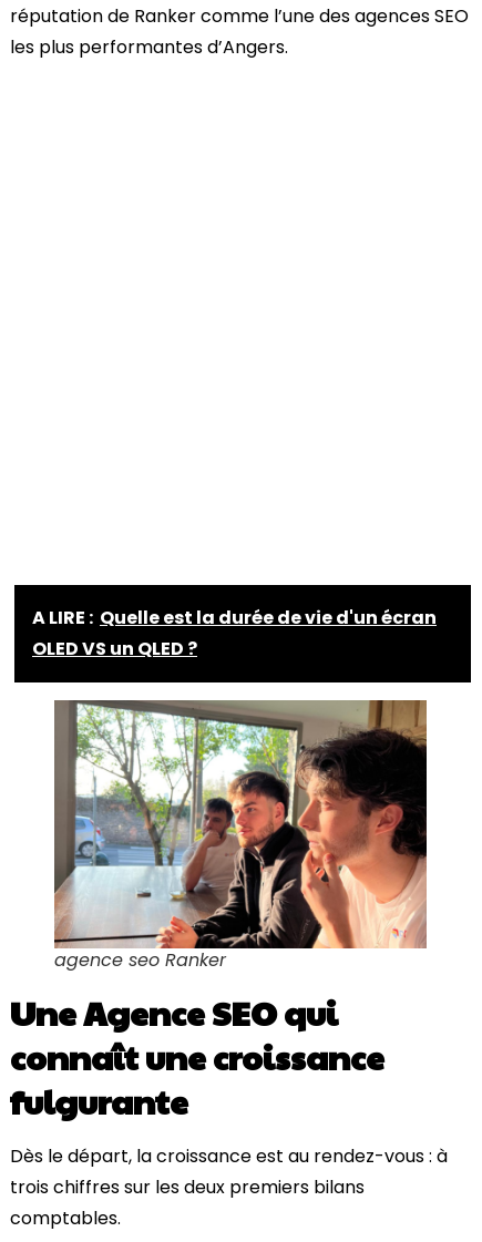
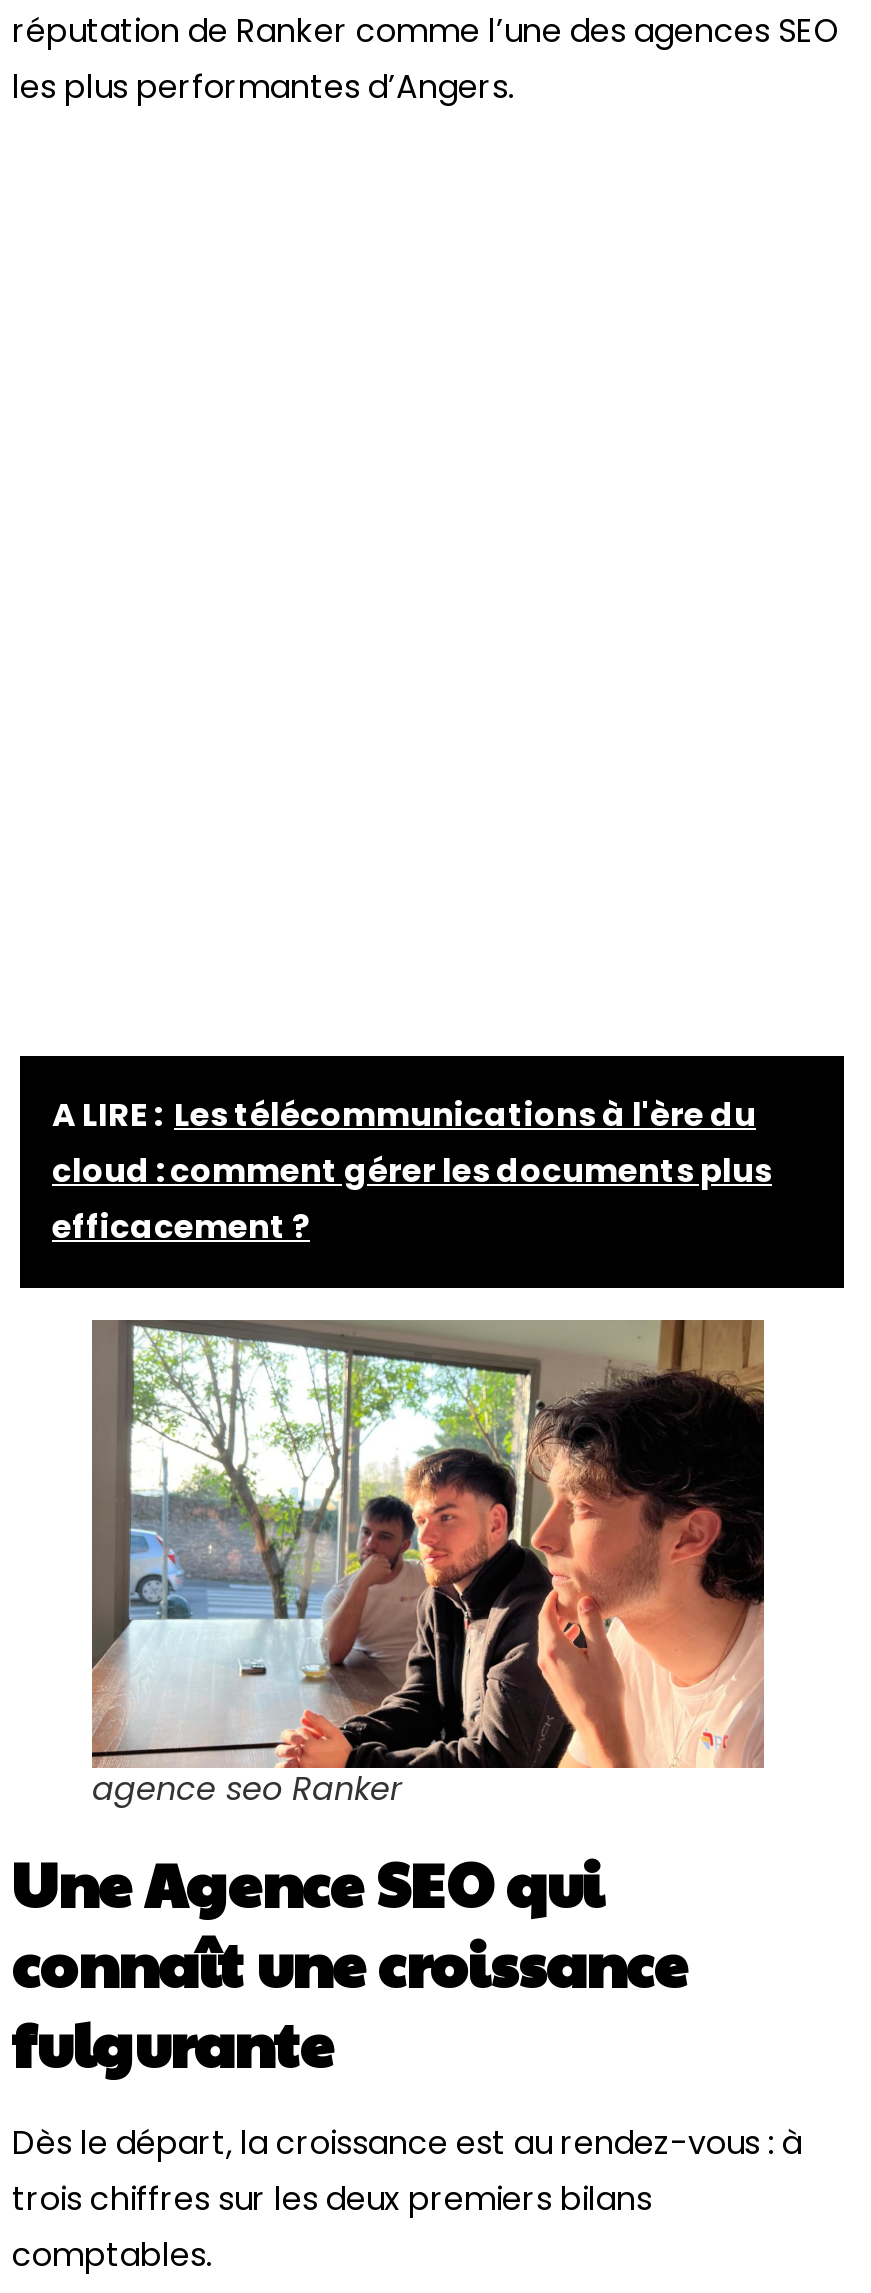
[32,605,437,661] A LIRE : Quelle est la durée de vie d'un écran | OLED VS un QLED ? -> [52,1092,772,1250] A LIRE : Les télécommunications à l'ère du | cloud : comment gérer les documents plus | efficacement ?

